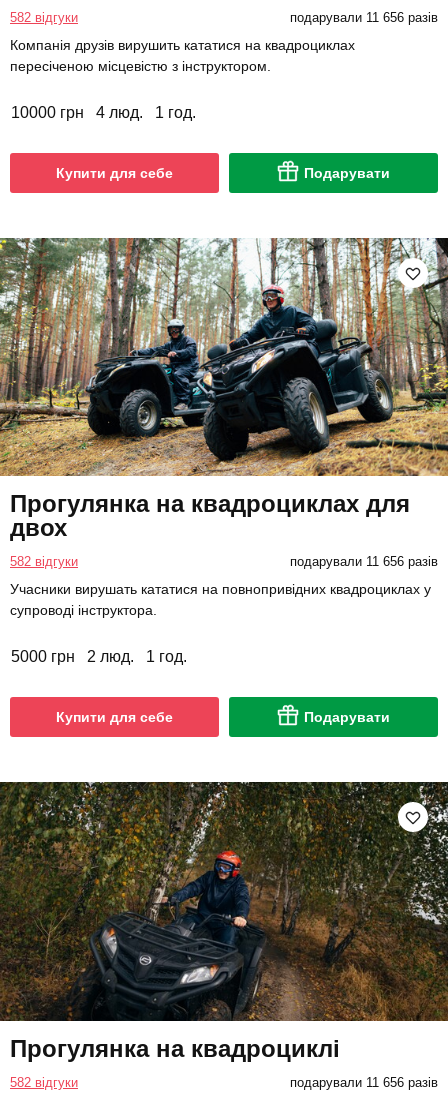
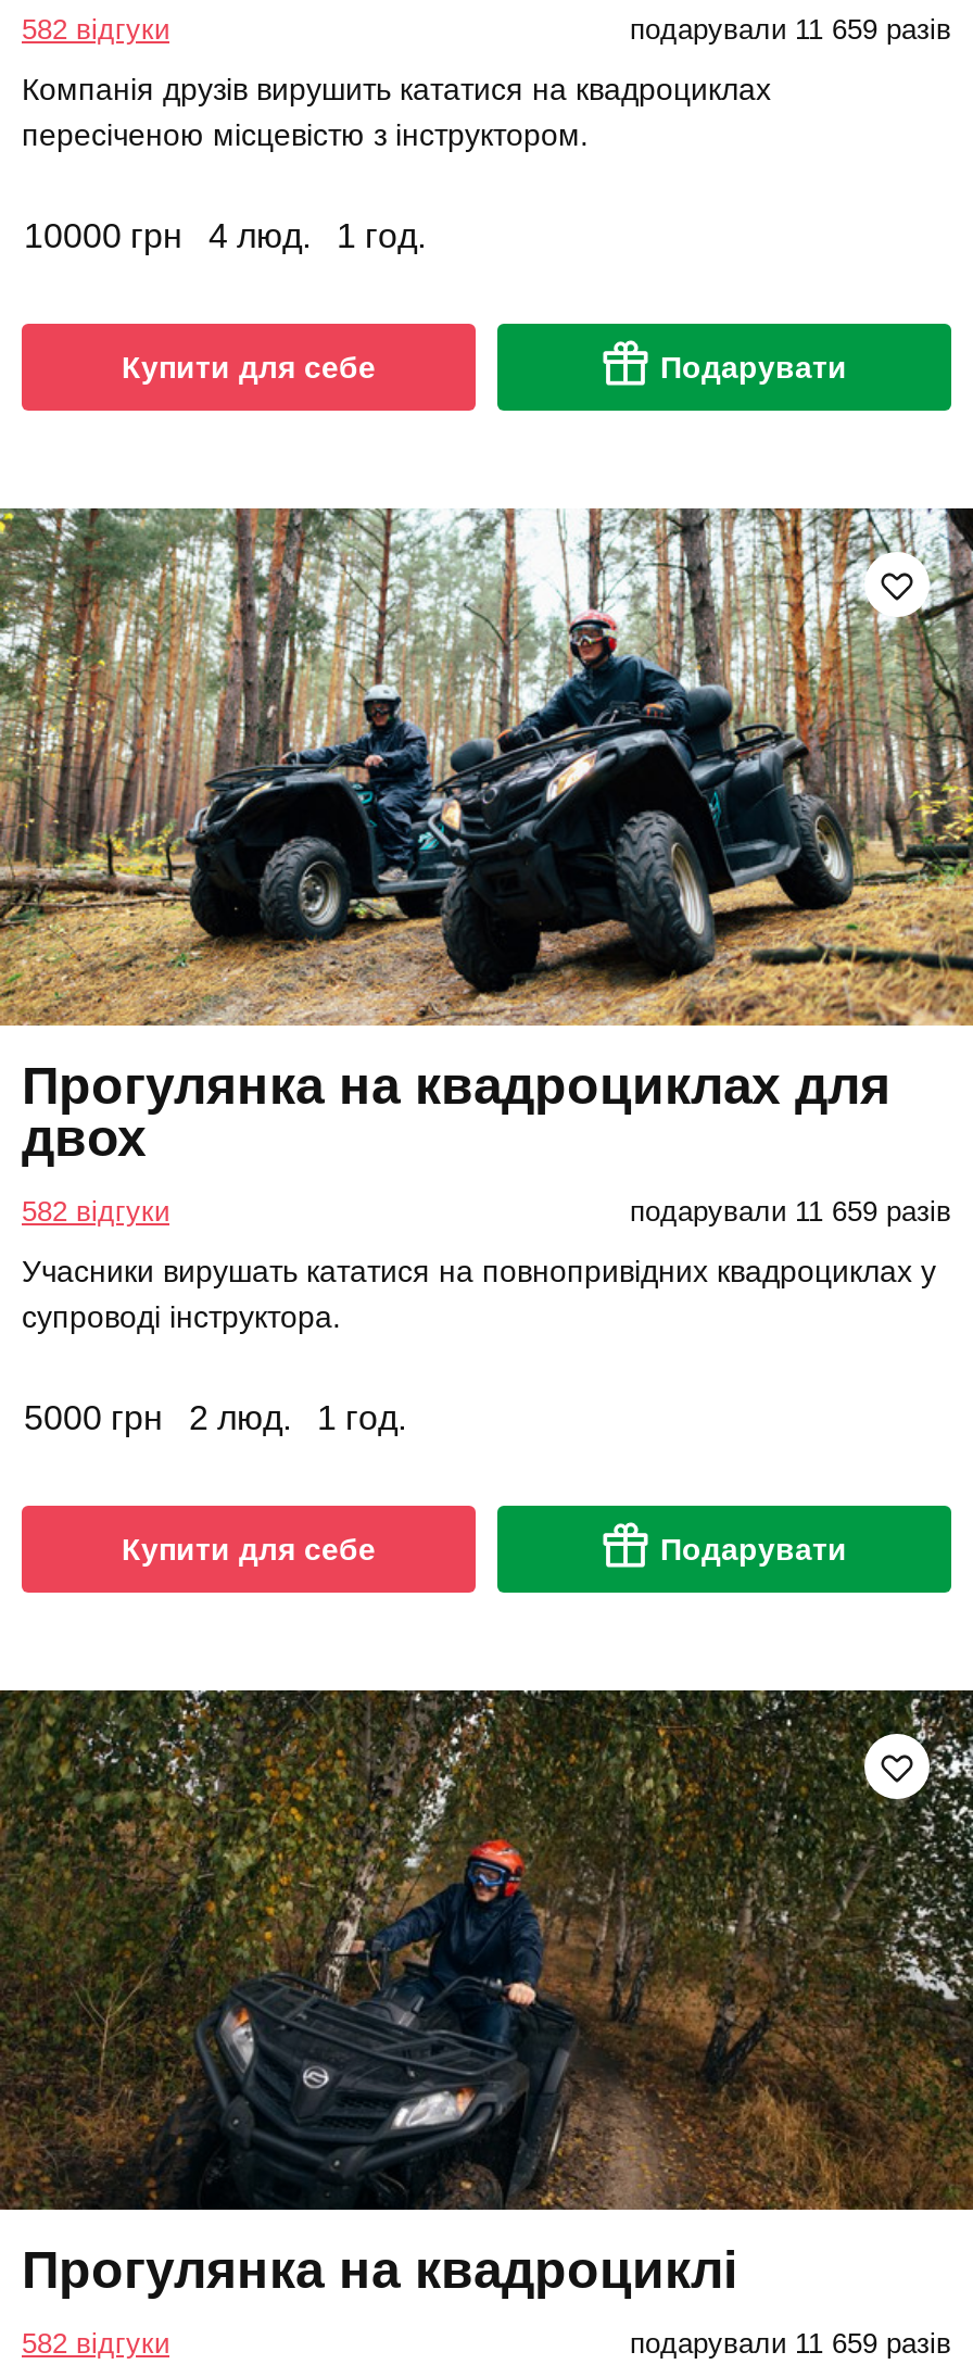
[290,10,438,25] подарували 11 656 разів -> [630,12,951,45] подарували 11 659 разів
[290,554,438,569] подарували 11 656 разів -> [630,1195,951,1228] подарували 11 659 разів
[290,1074,438,1089] подарували 11 656 разів -> [630,2326,951,2359] подарували 11 659 разів

